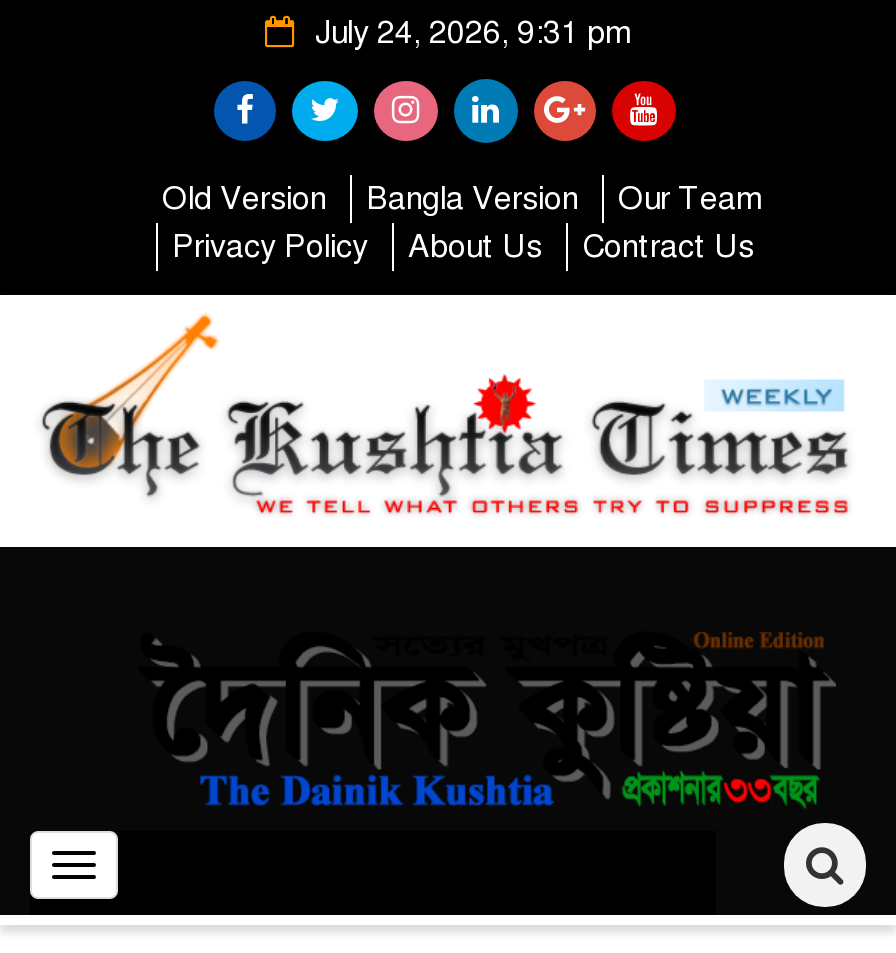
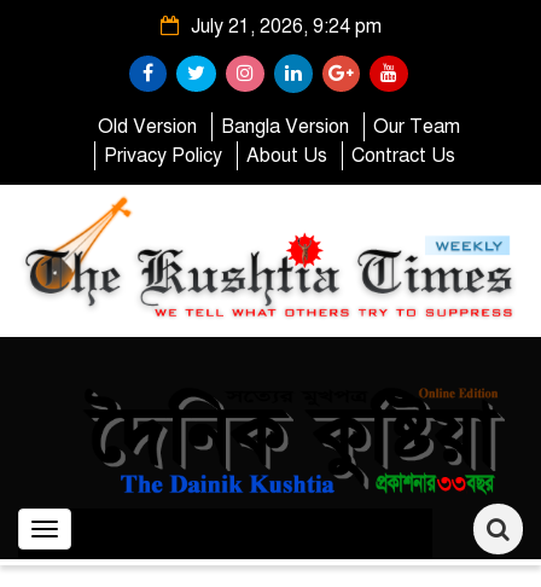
[307,13,631,53] July 24, 2026, 9:31 pm -> [185,14,381,39] July 21, 2026, 9:24 pm

